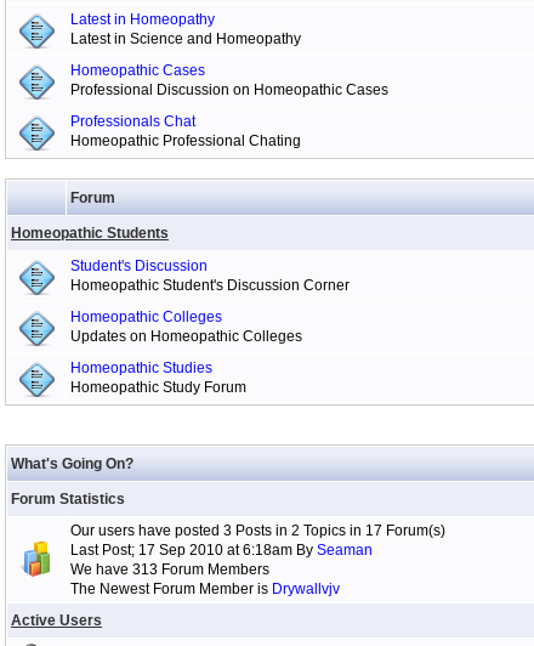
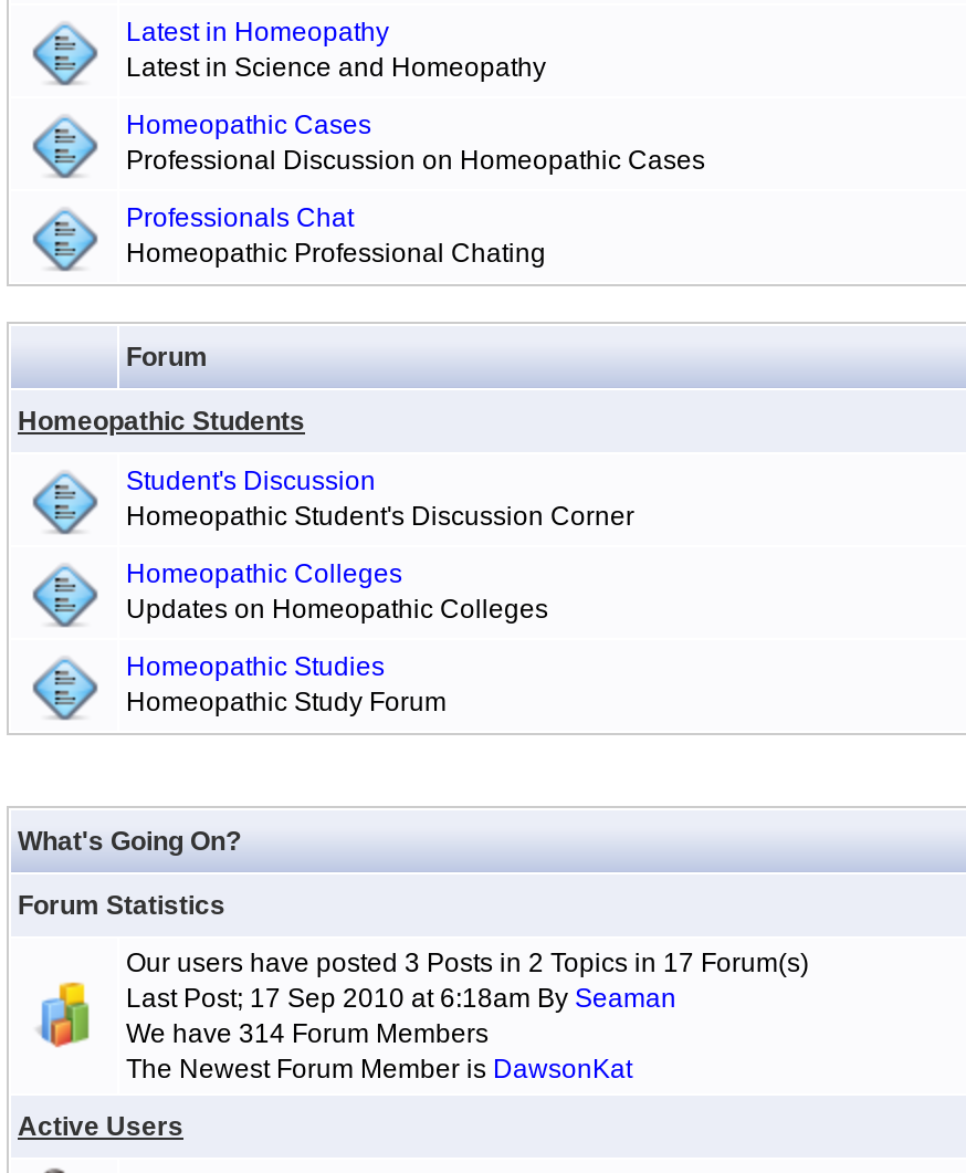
[70,561,269,578] We have 313 Forum Members -> [126,1018,489,1049] We have 314 Forum Members
[70,580,340,597] The Newest Forum Member is Drywallvjv -> [126,1054,632,1085] The Newest Forum Member is DawsonKat

